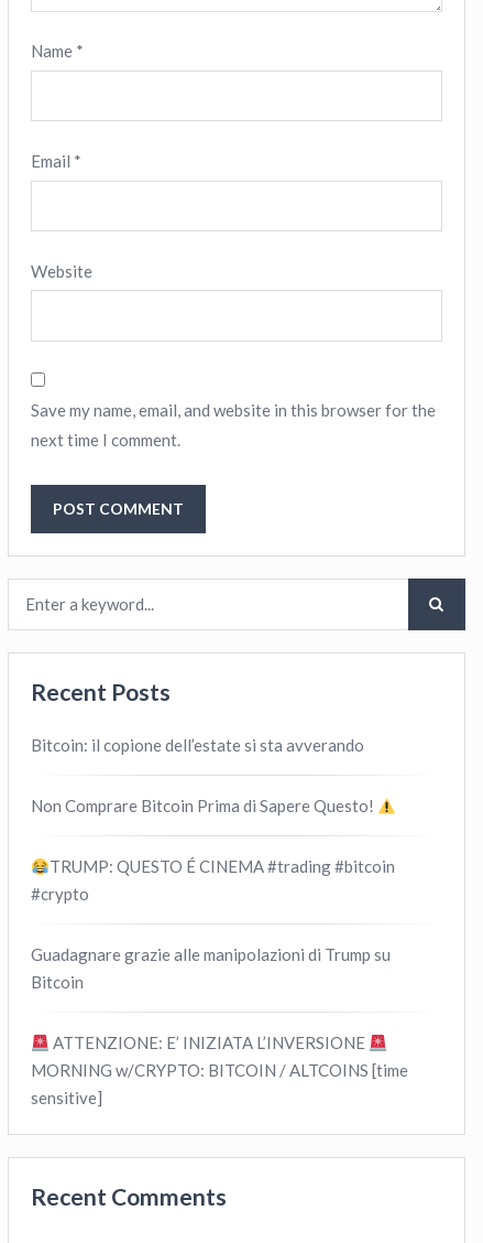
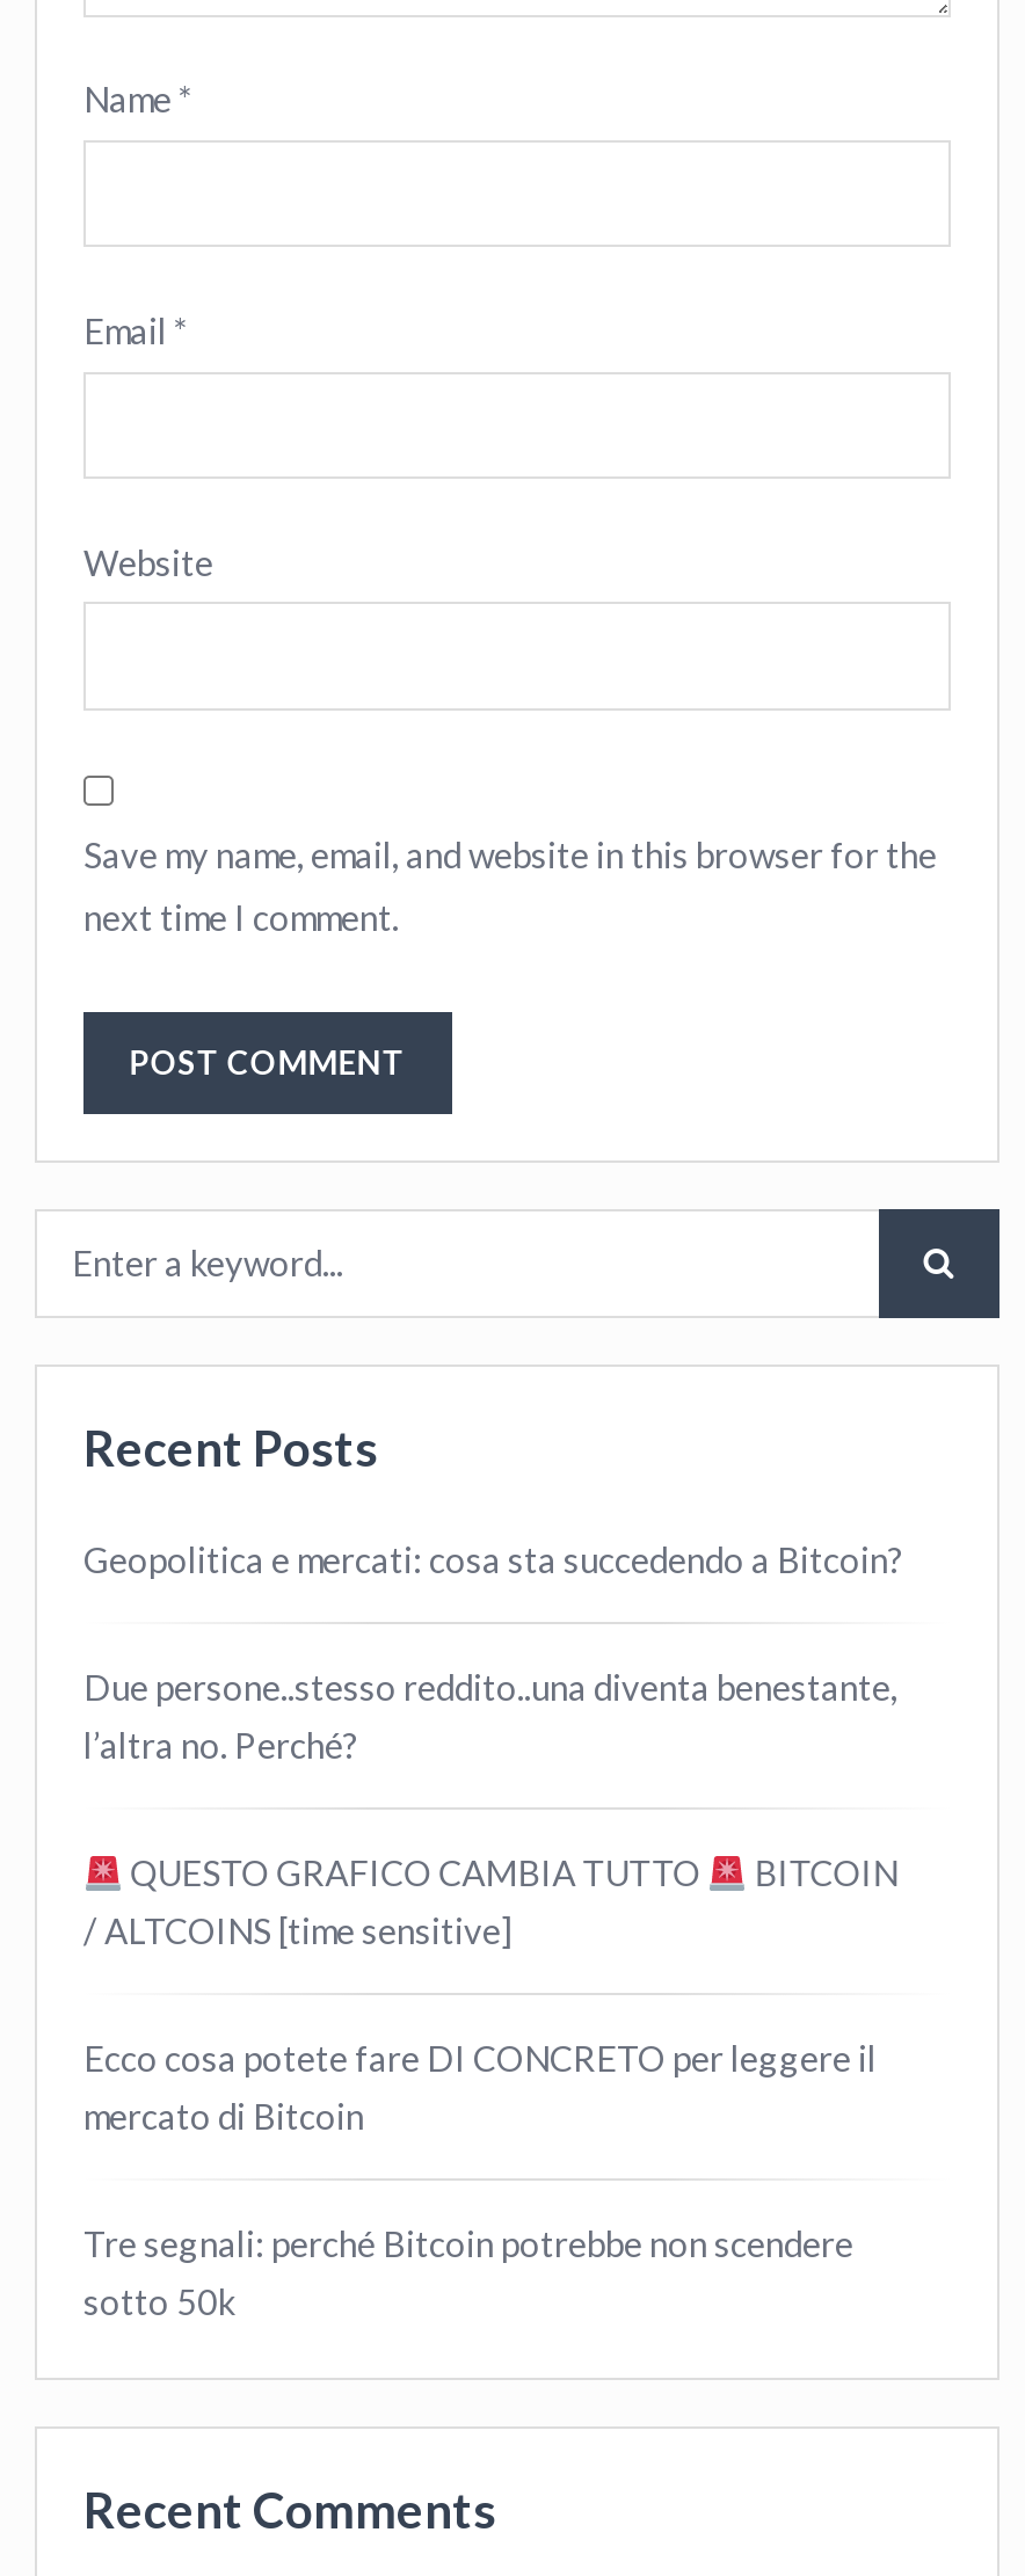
[31,735,364,755] Bitcoin: il copione dell’estate si sta avverando -> [83,1539,904,1580] Geopolitica e mercati: cosa sta succedendo a Bitcoin?
[31,796,377,816] Non Comprare Bitcoin Prima di Sapere Questo! -> [83,1666,897,1766] Due persone..stesso reddito..una diventa benestante, | l’altra no. Perché?
[31,856,395,904] TRUMP: QUESTO É CINEMA #trading #bitcoin | #crypto -> [83,1852,898,1951] QUESTO GRAFICO CAMBIA TUTTO | BITCOIN | / ALTCOINS [time sensitive]
[31,944,391,992] Guadagnare grazie alle manipolazioni di Trump su | Bitcoin -> [83,2037,877,2137] Ecco cosa potete fare DI CONCRETO per leggere il | mercato di Bitcoin
[31,1033,408,1108] ATTENZIONE: E’ INIZIATA L’INVERSIONE | MORNING w/CRYPTO: BITCOIN / ALTCOINS [time | sensitive] -> [83,2223,853,2322] Tre segnali: perché Bitcoin potrebbe non scendere | sotto 50k

